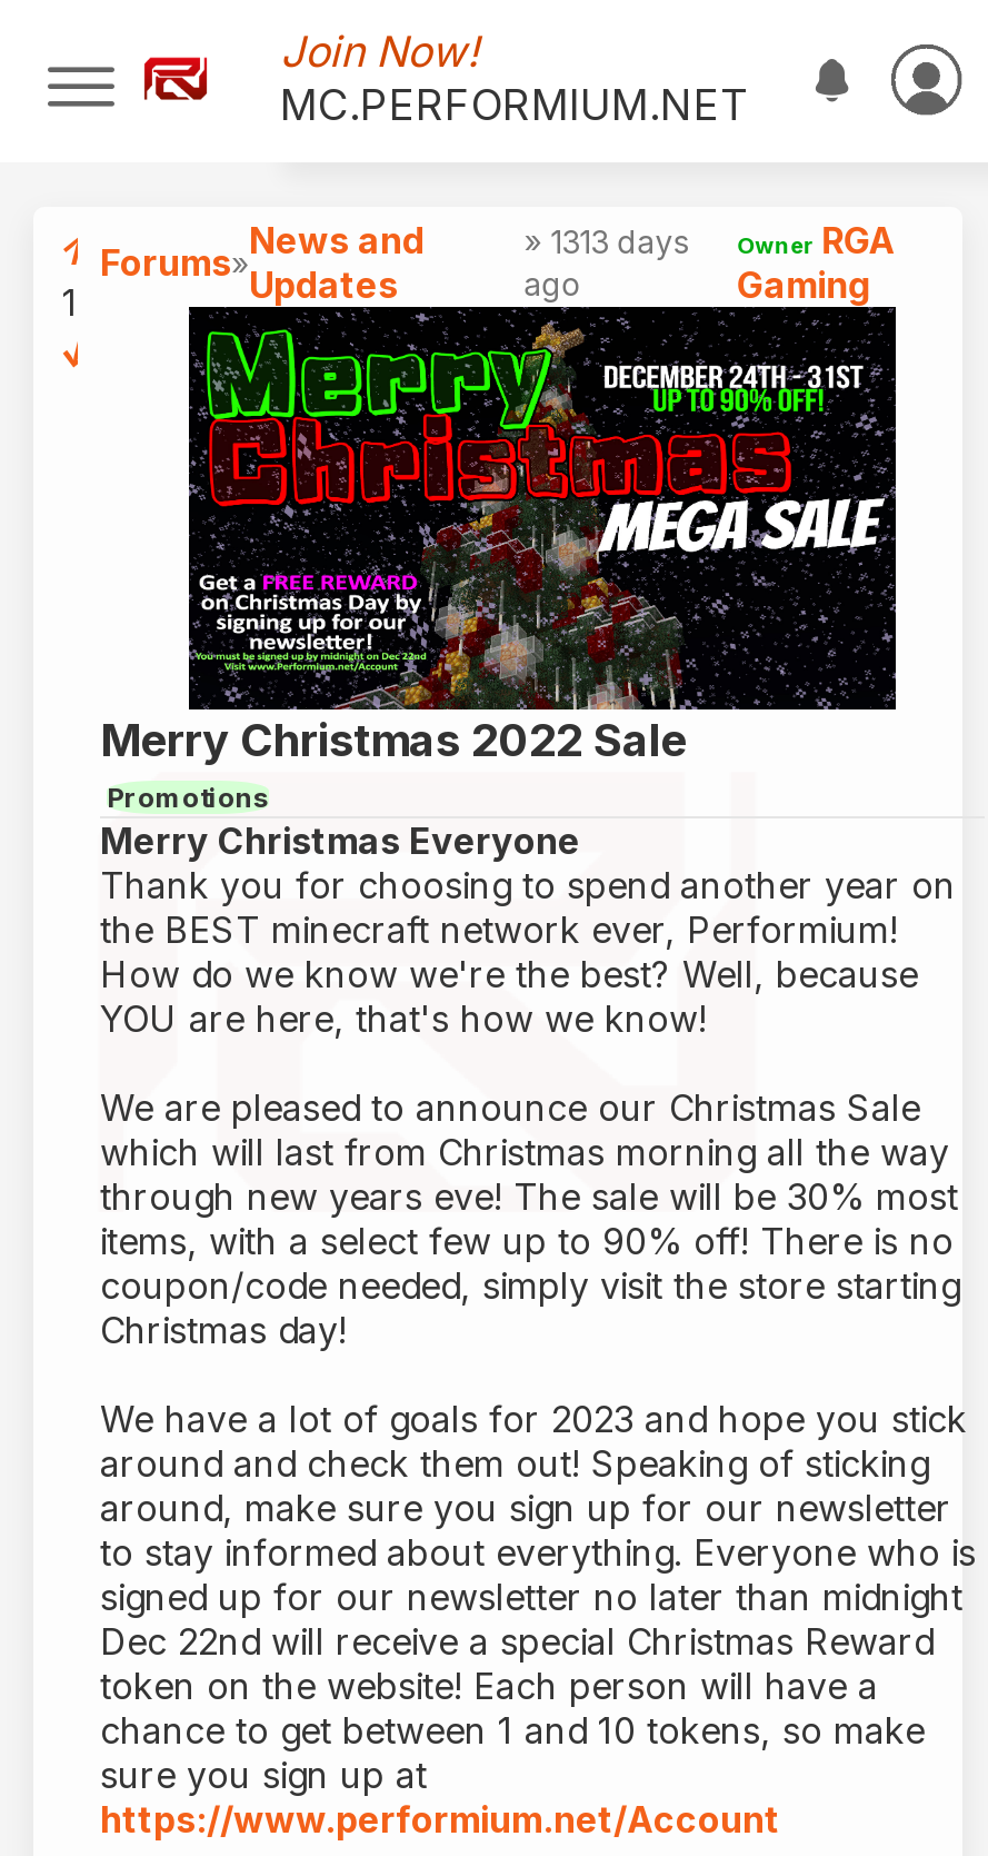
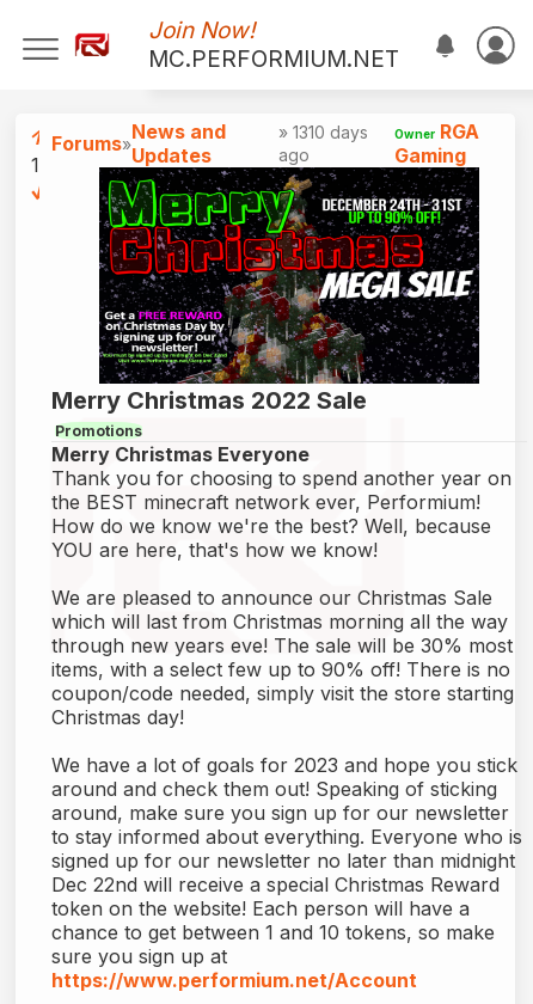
[524,218,895,262] » 1313 days Owner RGA -> [279,120,479,143] » 1310 days Owner RGA

